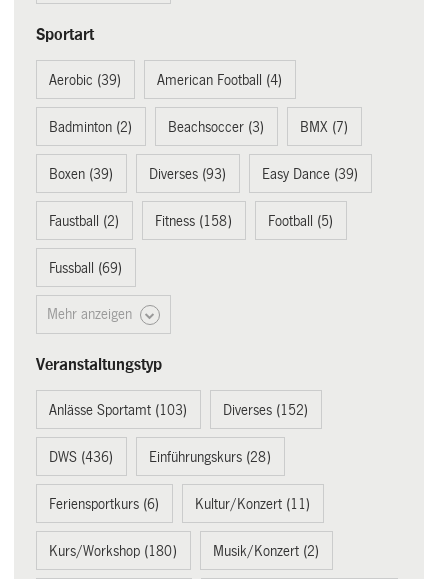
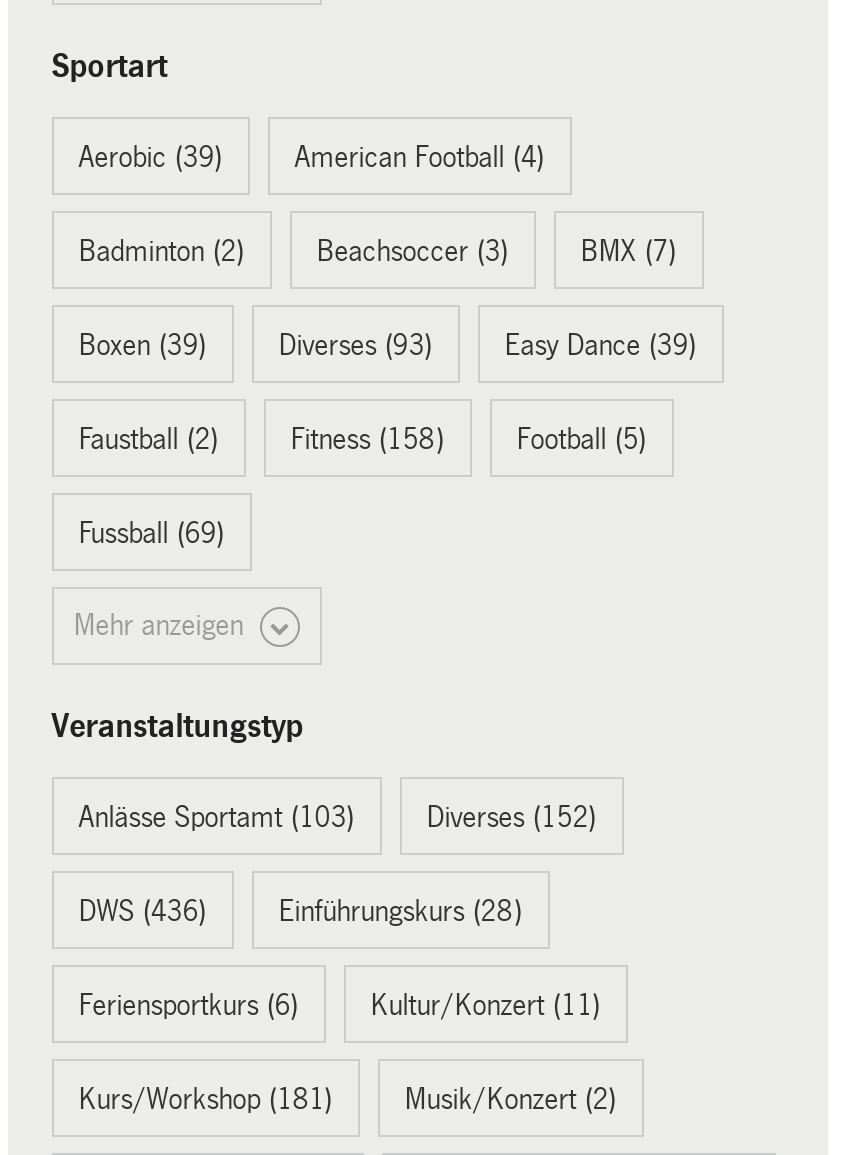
[49,542,177,558] Kurs/Workshop (180) -> [78,1082,332,1114] Kurs/Workshop (181)

